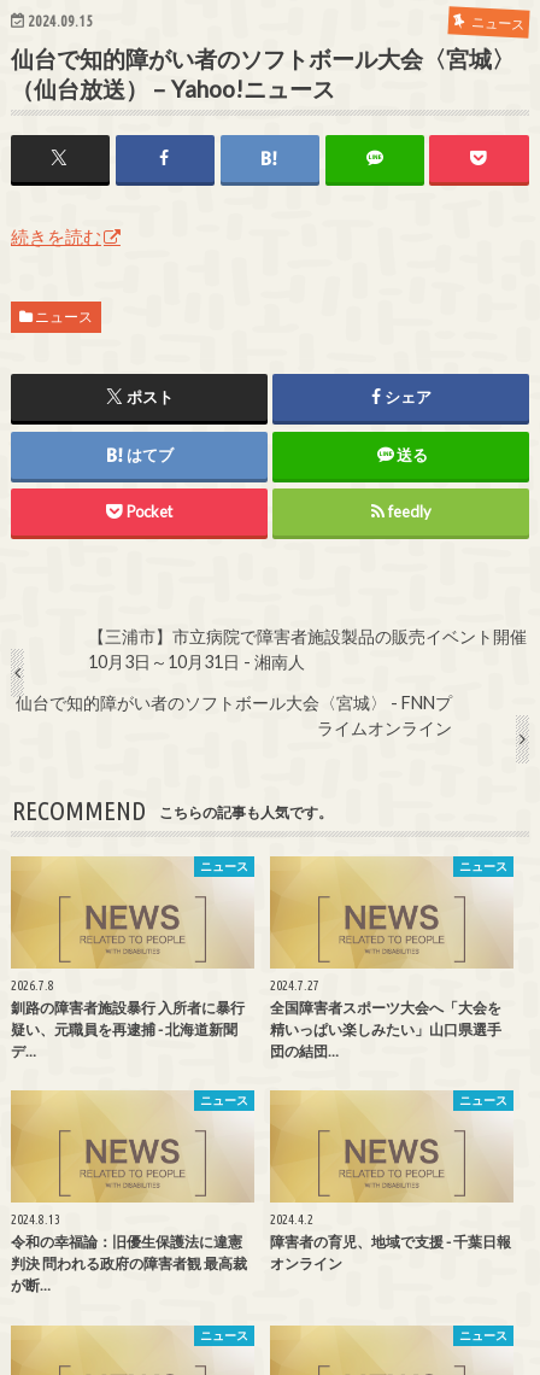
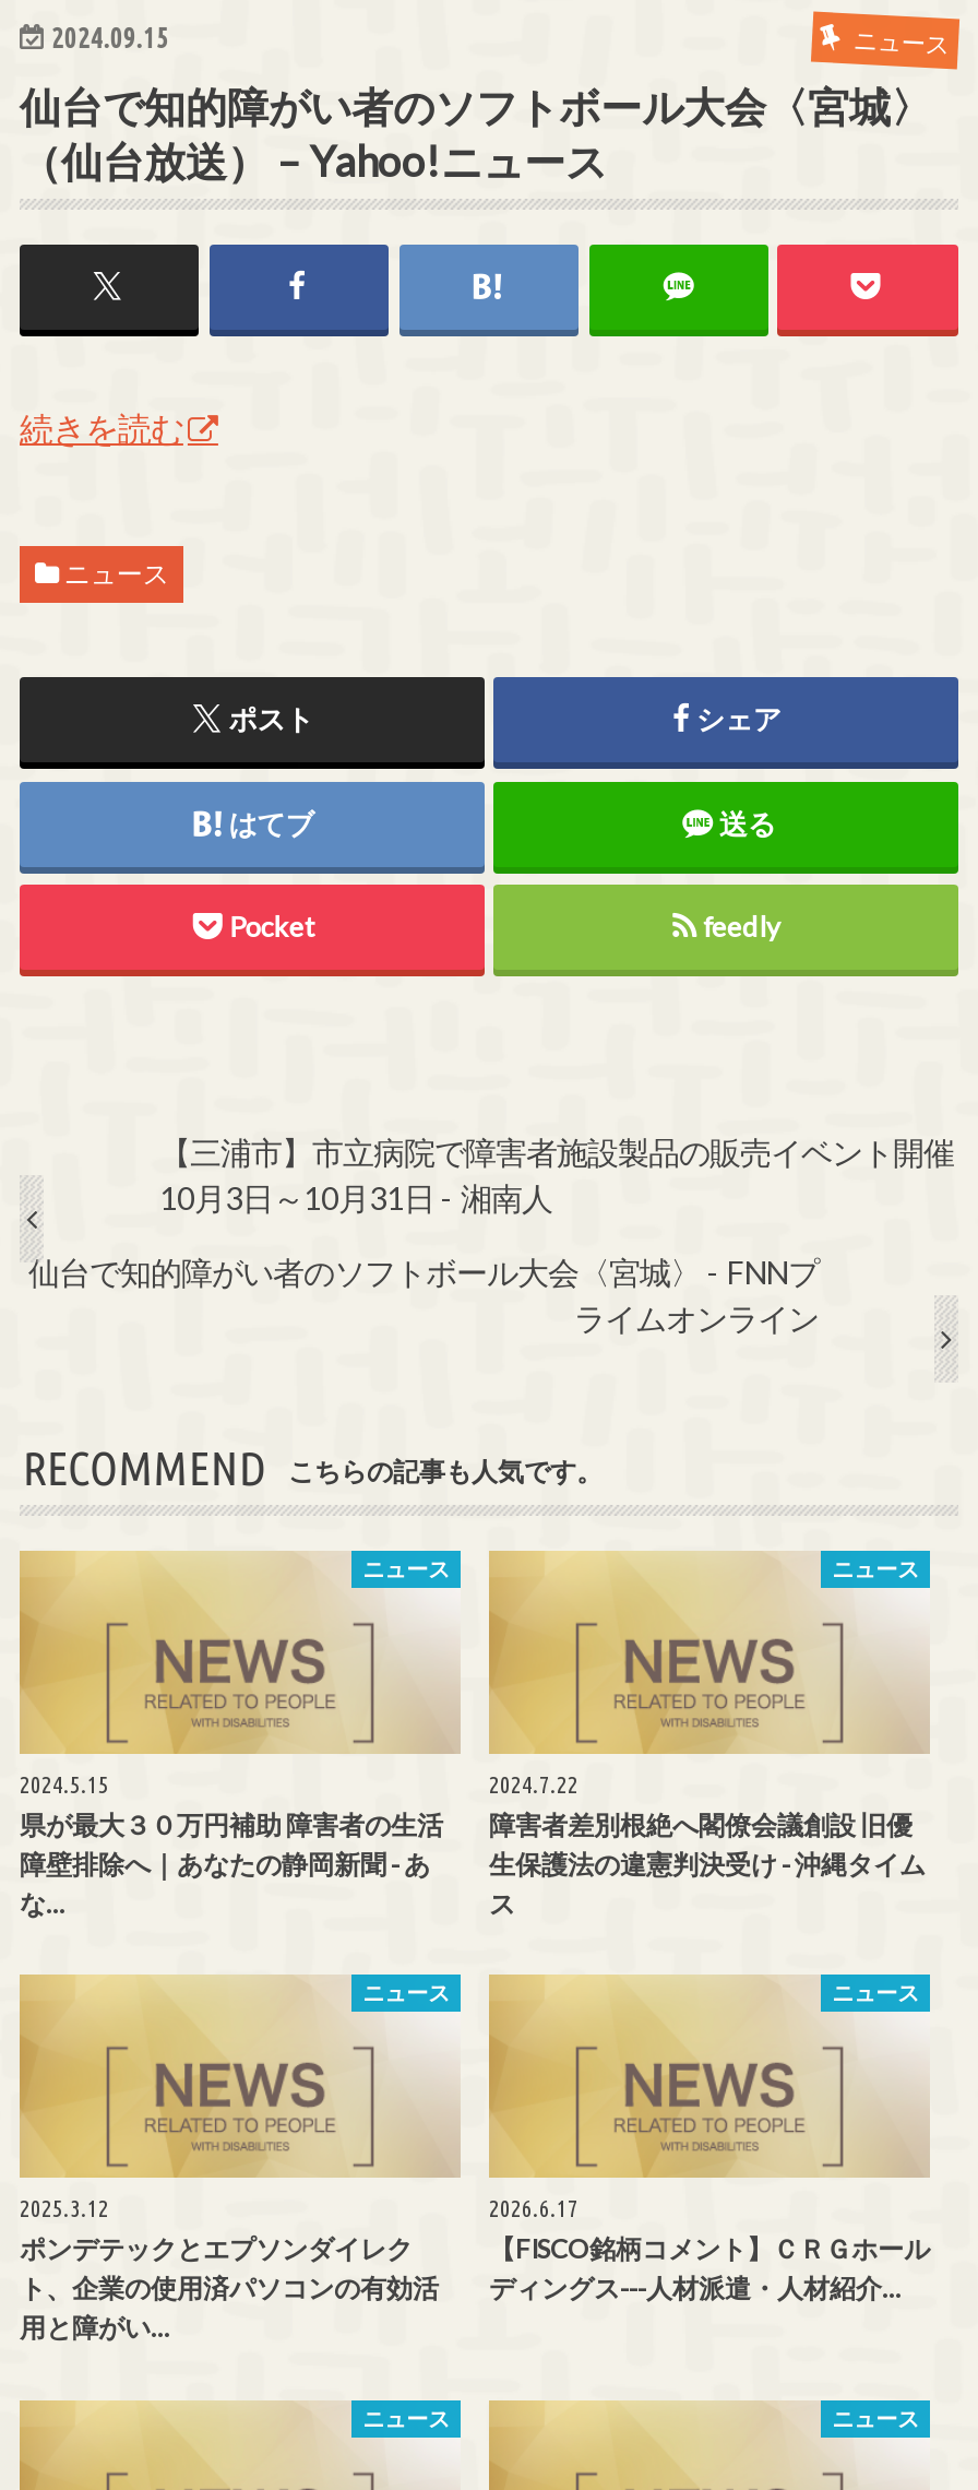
[11,978,245,1060] 2026.7.8 | 釧路の障害者施設暴行 入所者に暴行 | 疑い、元職員を再逮捕 - 北海道新聞 | デ… -> [20,1771,443,1920] 2024.5.15 | 県が最大３０万円補助 障害者の生活 | 障壁排除へ｜あなたの静岡新聞 - あ | な…
[270,978,501,1060] 2024.7.27 | 全国障害者スポーツ大会へ「大会を | 精いっぱい楽しみたい」山口県選手 | 団の結団… -> [489,1771,926,1920] 2024.7.22 | 障害者差別根絶へ閣僚会議創設 旧優 | 生保護法の違憲判決受け - 沖縄タイム | ス
[11,1212,247,1294] 2024.8.13 | 令和の幸福論：旧優生保護法に違憲 | 判決 問われる政府の障害者観 最高裁 | が断… -> [20,2196,439,2344] 2025.3.12 | ポンデテックとエプソンダイレク | ト、企業の使用済パソコンの有効活 | 用と障がい…
[270,1212,511,1273] 2024.4.2 | 障害者の育児、地域で支援 - 千葉日報 | オンライン -> [489,2196,930,2305] 2026.6.17 | 【FISCO銘柄コメント】ＣＲＧホール | ディングス---人材派遣・人材紹介…

